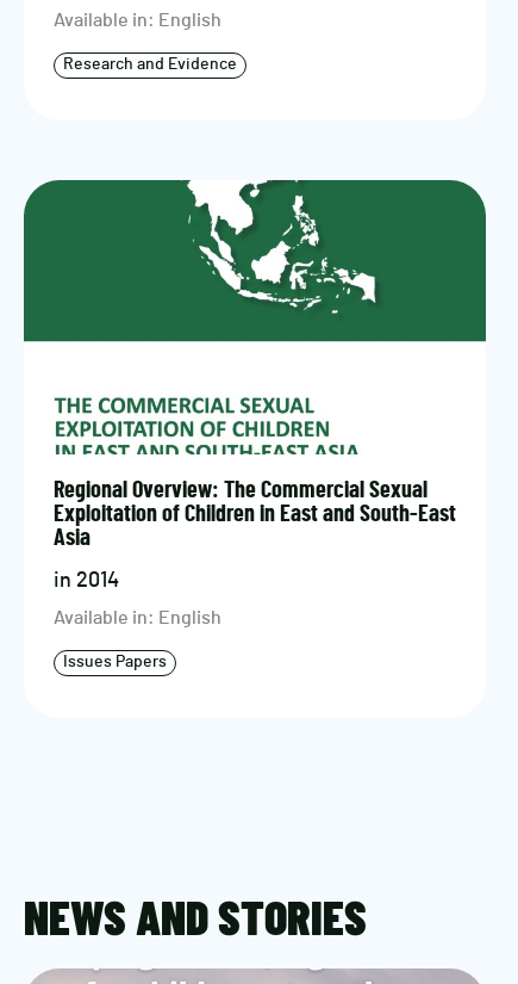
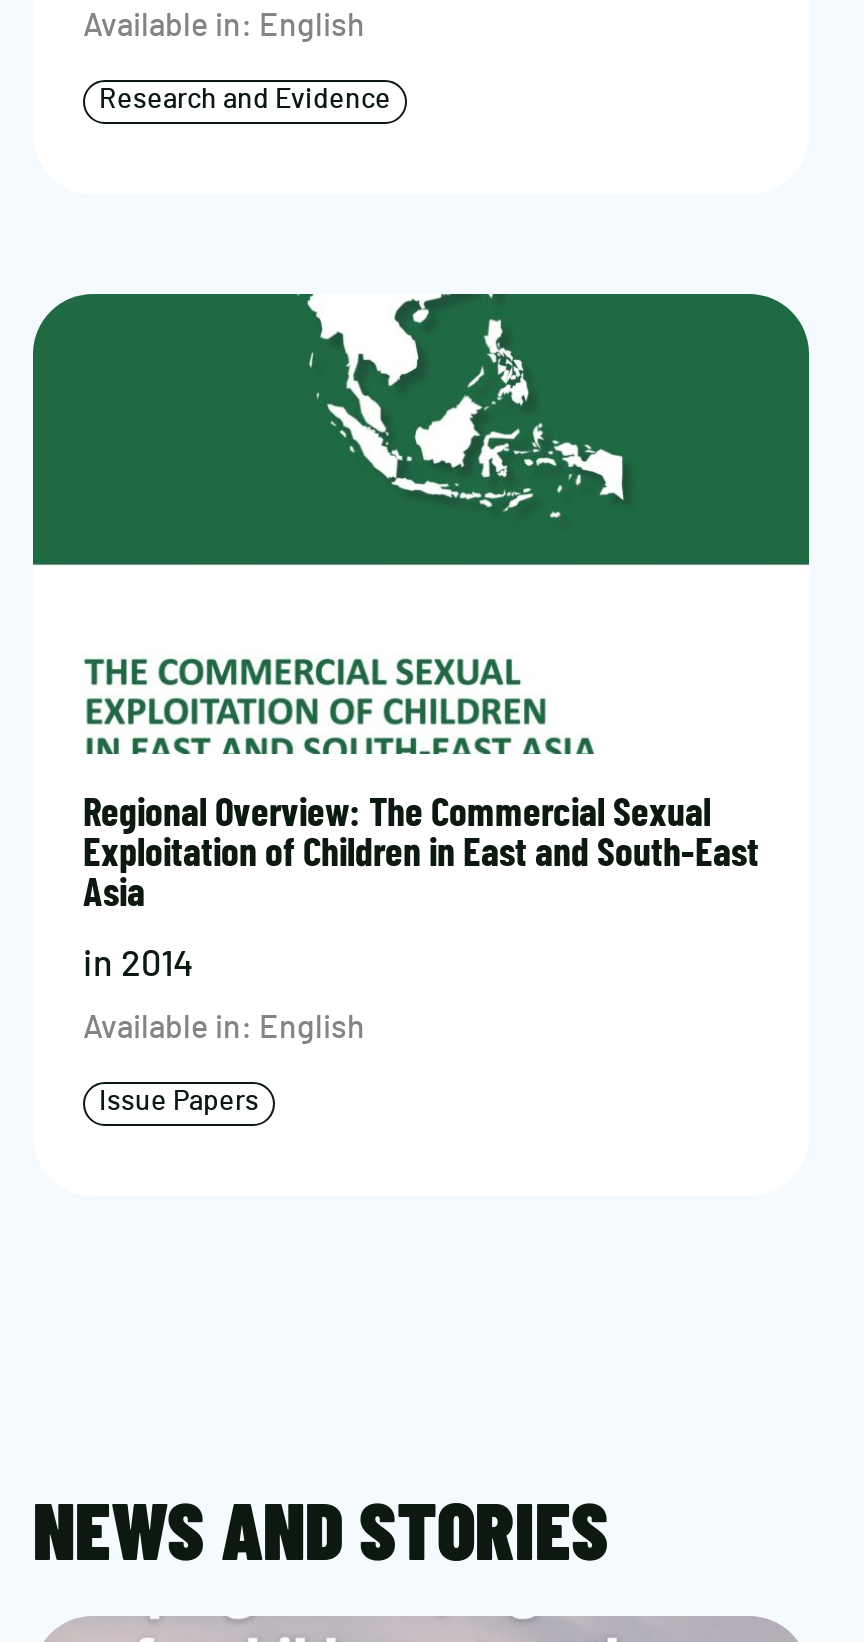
[63,653,167,670] Issues Papers -> [99,1088,259,1116] Issue Papers

